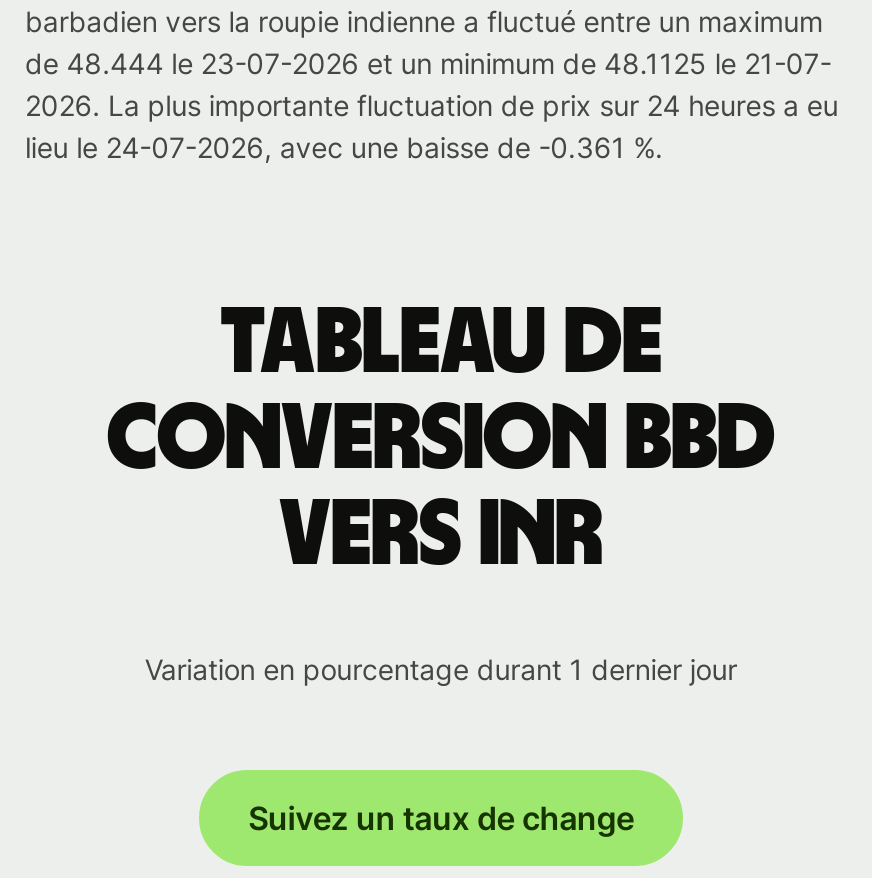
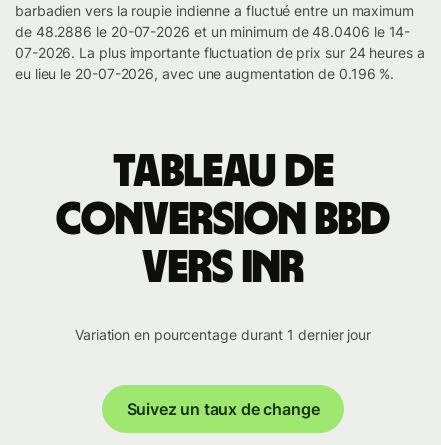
[25,46,838,164] de 48.444 le 23-07-2026 et un minimum de 48.1125 le 21-07- | 2026. La plus importante fluctuation de prix sur 24 heures a eu | lieu le 24-07-2026, avec une baisse de -0.361 %. -> [15,23,425,82] de 48.2886 le 20-07-2026 et un minimum de 48.0406 le 14- | 07-2026. La plus importante fluctuation de prix sur 24 heures a | eu lieu le 20-07-2026, avec une augmentation de 0.196 %.

